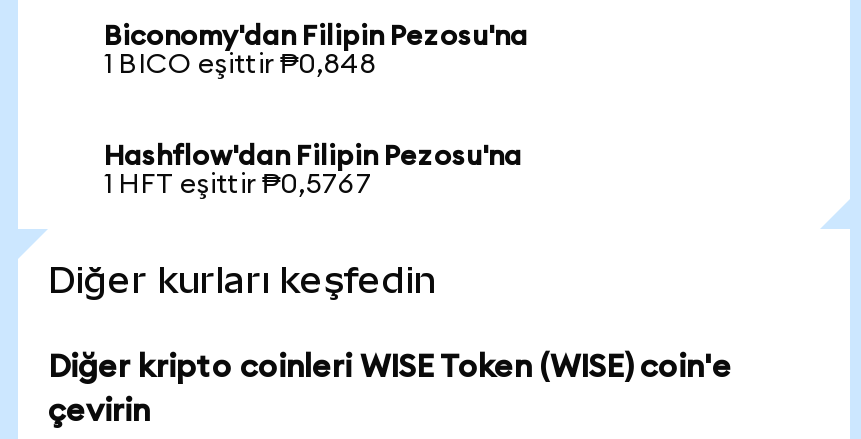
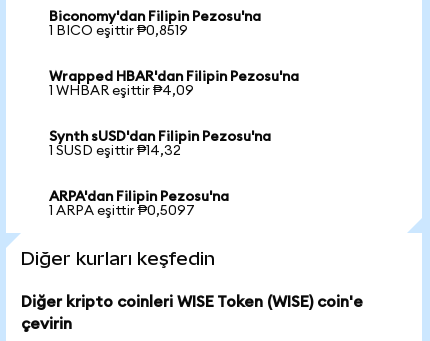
[104,51,522,199] 1 BICO eşittir ₱0,848 | Hashflow'dan Filipin Pezosu'na | 1 HFT eşittir ₱0,5767 -> [49,24,299,218] 1 BICO eşittir ₱0,8519 | Wrapped HBAR'dan Filipin Pezosu'na | 1 WHBAR eşittir ₱4,09 | Synth sUSD'dan Filipin Pezosu'na | 1 SUSD eşittir ₱14,32 | ARPA'dan Filipin Pezosu'na | 1 ARPA eşittir ₱0,5097

